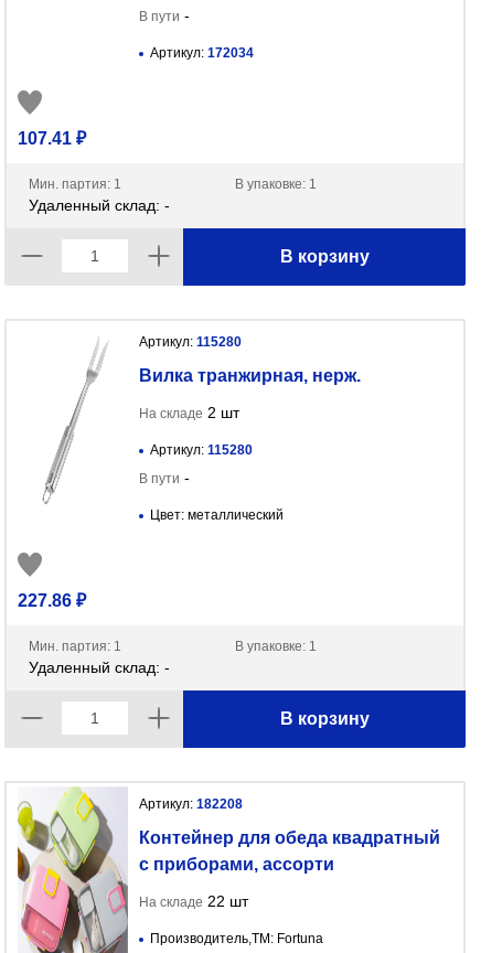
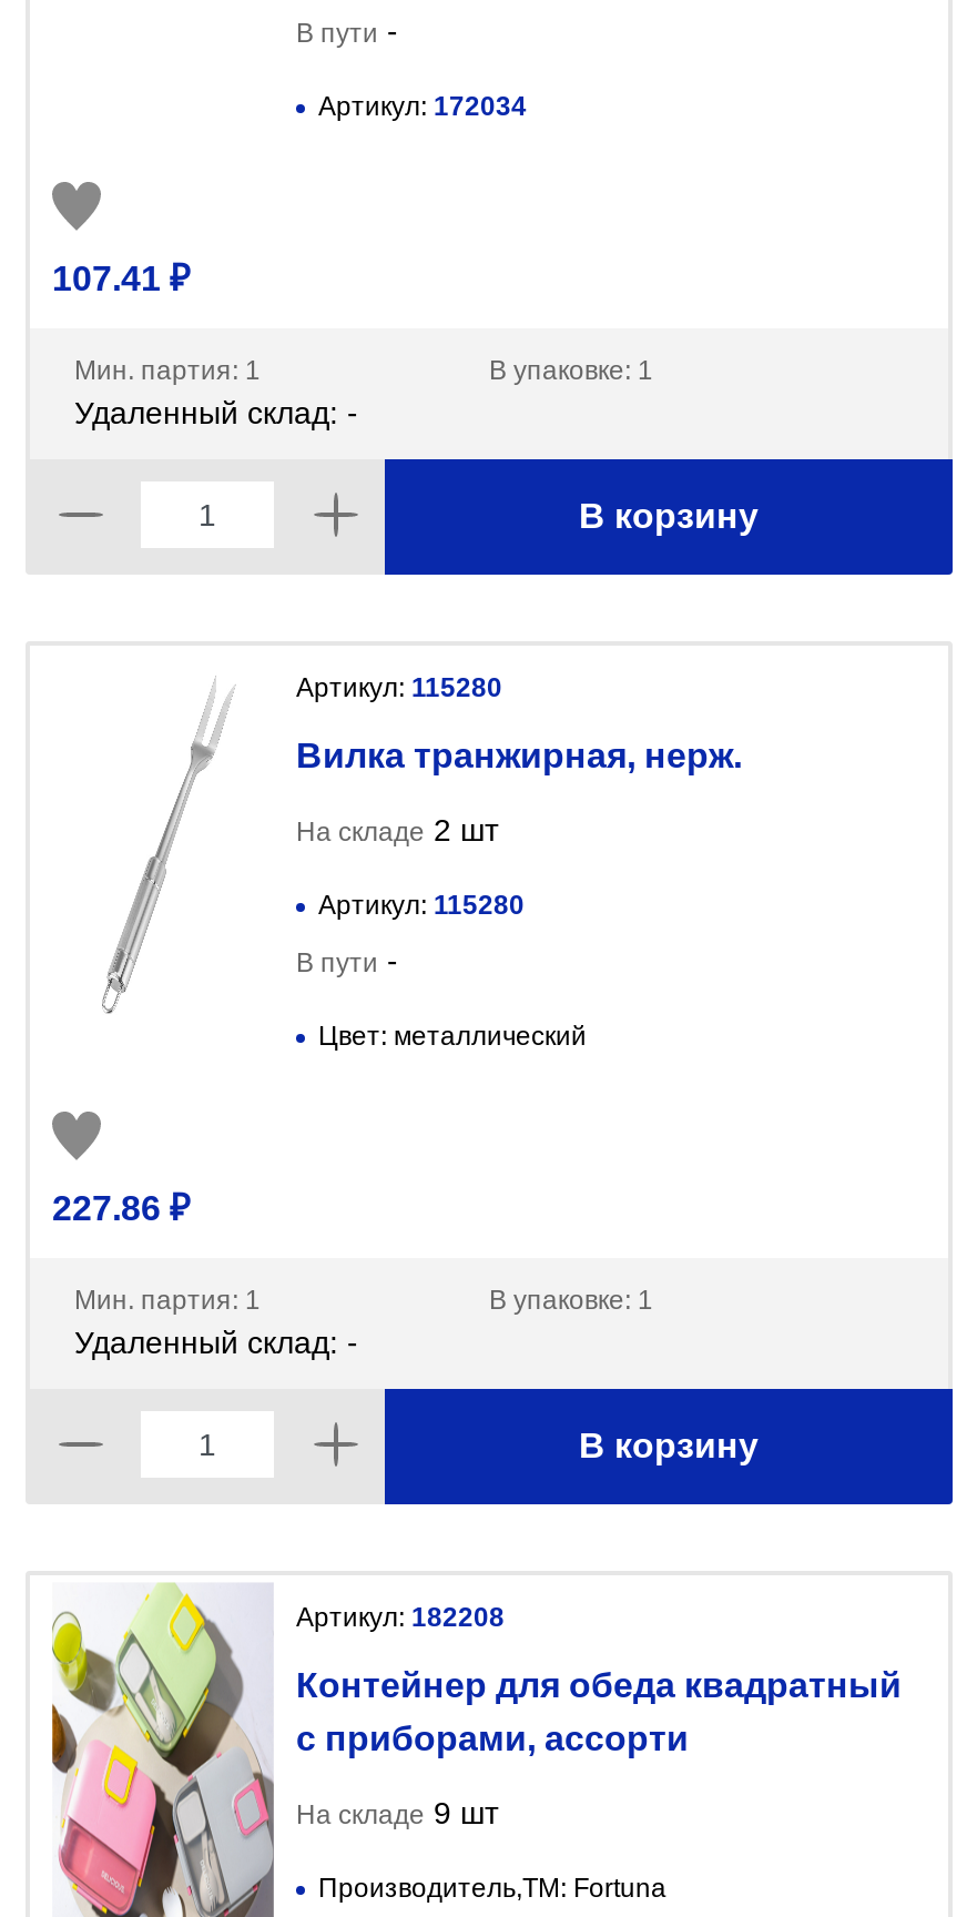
[139,892,248,910] На складе 22 шт -> [296,1795,498,1830] На складе 9 шт

